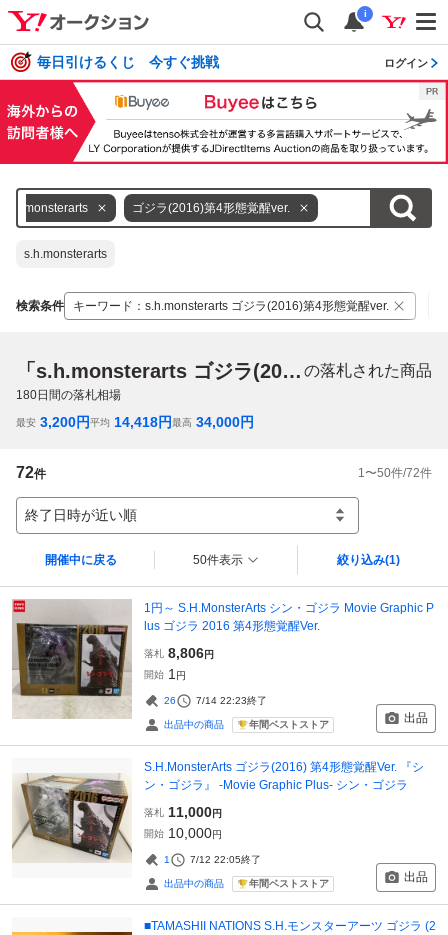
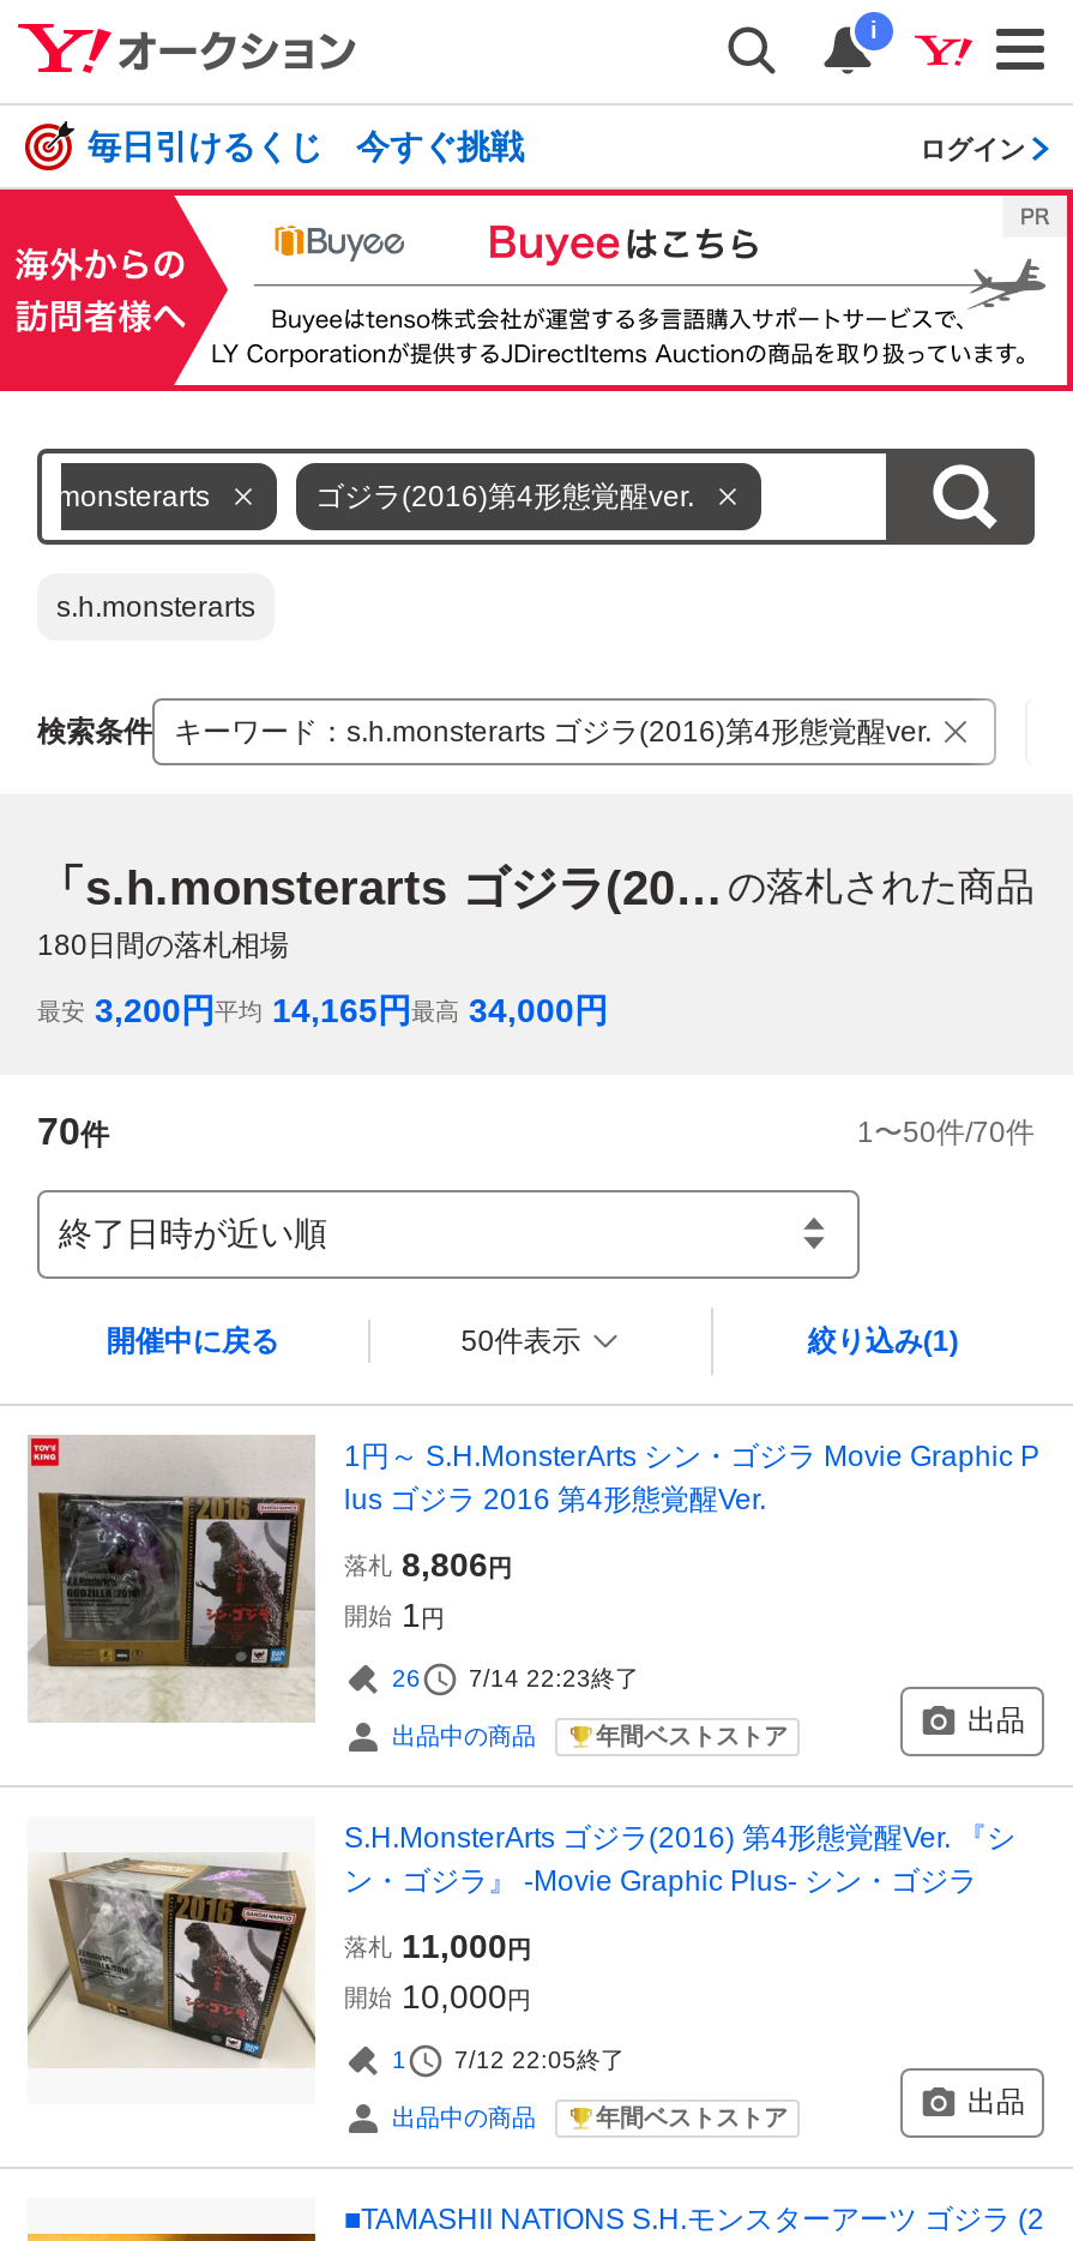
[16,414,254,430] 最安 3,200円平均 14,418円最高 34,000円 -> [37,990,608,1028] 最安 3,200円平均 14,165円最高 34,000円
[16,464,46,481] 72件 -> [37,1110,109,1151] 70件
[358,466,432,480] 1〜50件/72件 -> [857,1115,1035,1148] 1〜50件/70件

